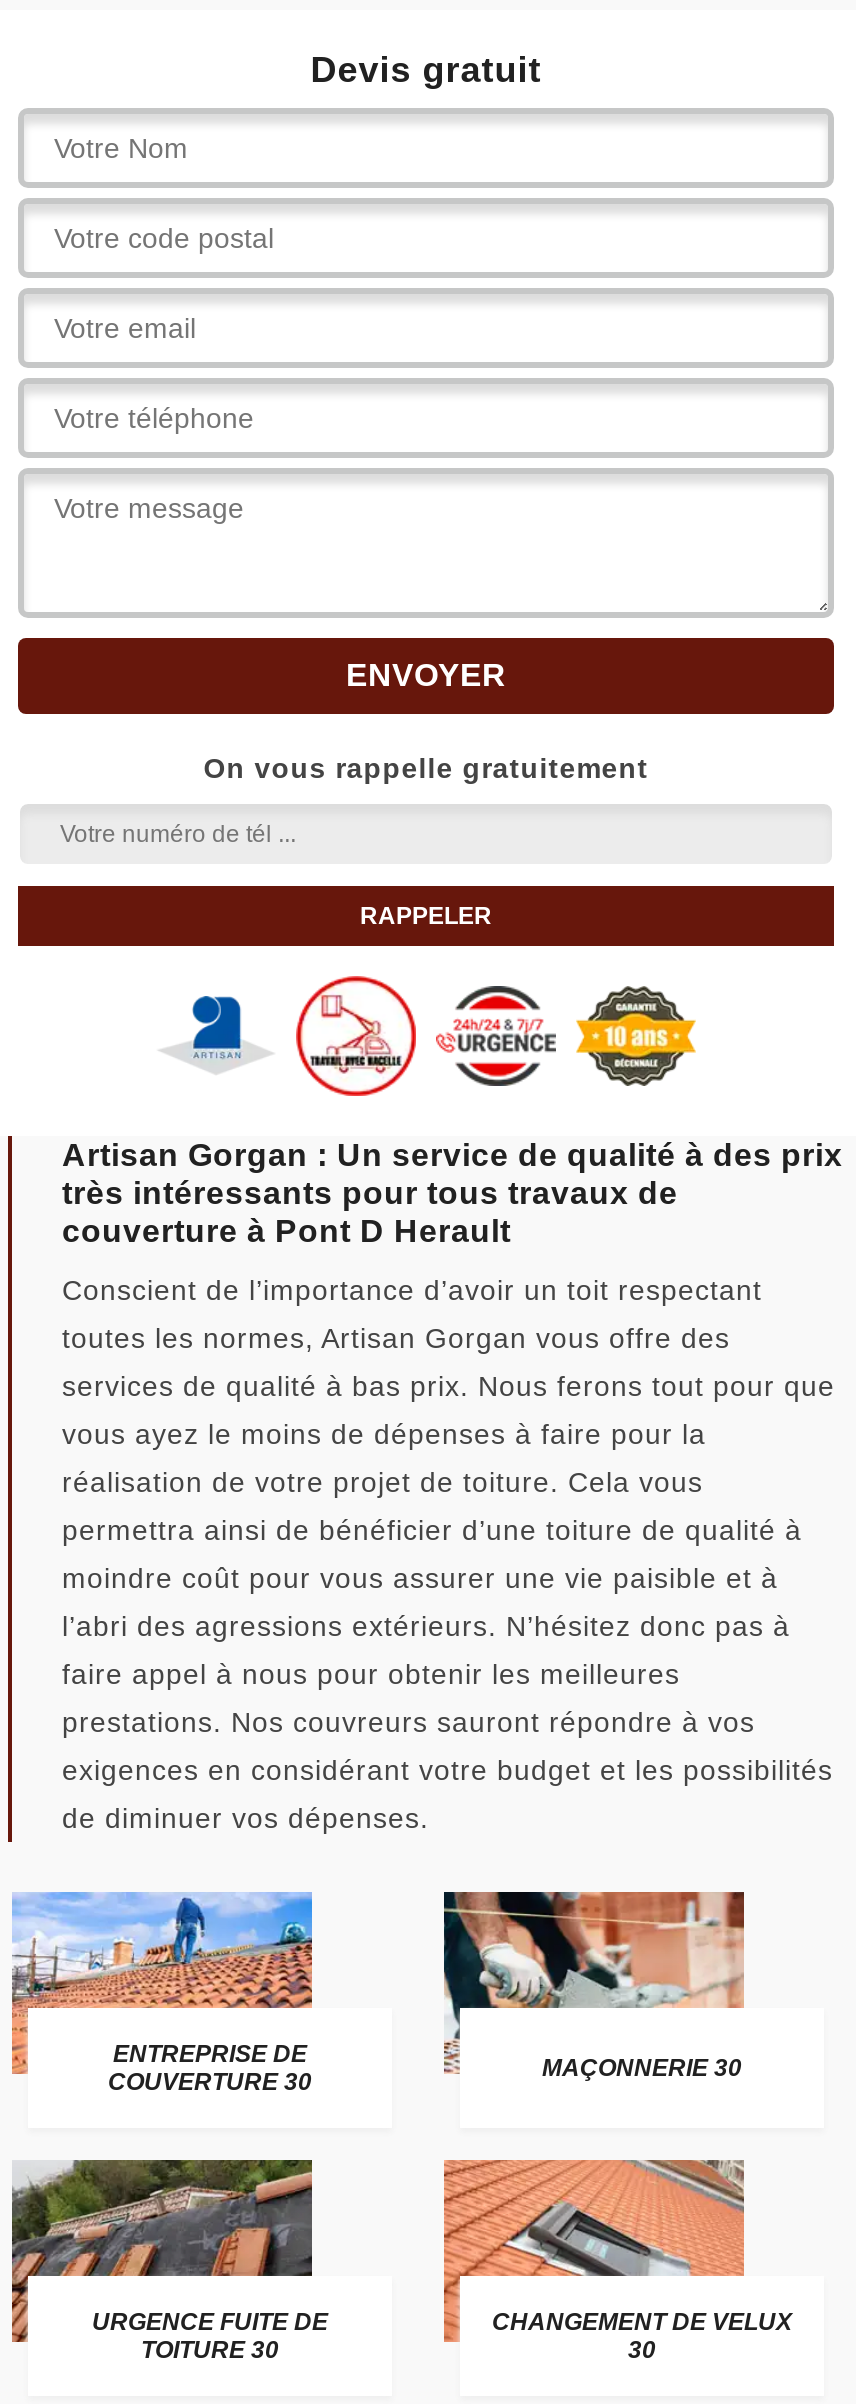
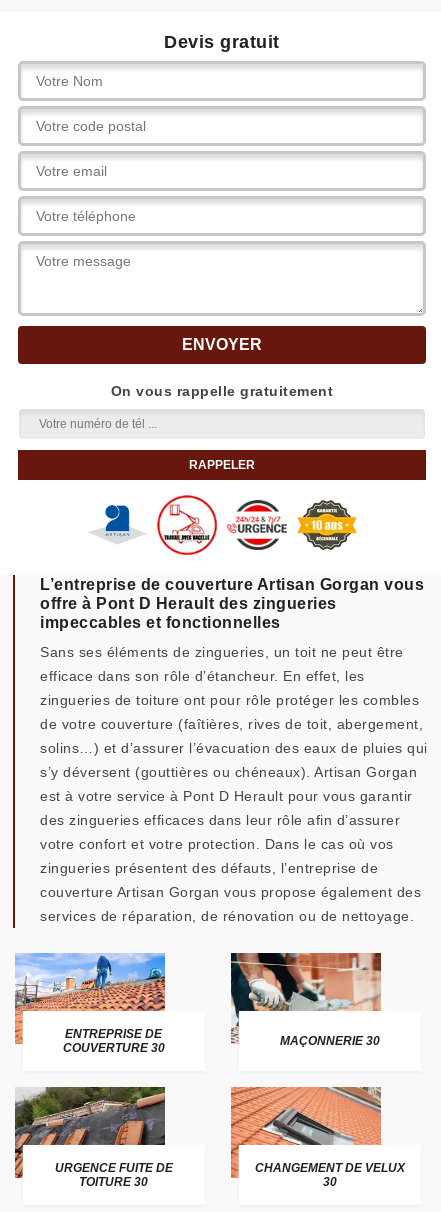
[62,1138,843,1248] Artisan Gorgan : Un service de qualité à des prix | très intéressants pour tous travaux de | couverture à Pont D Herault -> [40,576,424,631] L’entreprise de couverture Artisan Gorgan vous | offre à Pont D Herault des zingueries | impeccables et fonctionnelles
[62,1274,762,1306] Conscient de l’importance d’avoir un toit respectant -> [40,644,403,660] Sans ses éléments de zingueries, un toit ne peut être
[62,1322,730,1354] toutes les normes, Artisan Gorgan vous offre des -> [40,668,364,684] efficace dans son rôle d’étancheur. En effet, les
[62,1370,835,1402] services de qualité à bas prix. Nous ferons tout pour que -> [40,692,419,708] zingueries de toiture ont pour rôle protéger les combles
[62,1418,706,1450] vous ayez le moins de dépenses à faire pour la -> [40,716,423,732] de votre couverture (faîtières, rives de toit, abergement,
[62,1466,703,1498] réalisation de votre projet de toiture. Cela vous -> [40,740,427,756] solins…) et d’assurer l’évacuation des eaux de pluies qui
[62,1514,802,1546] permettra ainsi de bénéficier d’une toiture de qualité à -> [40,764,417,780] s’y déversent (gouttières ou chéneaux). Artisan Gorgan
[62,1562,778,1594] moindre coût pour vous assurer une vie paisible et à -> [40,788,412,804] est à votre service à Pont D Herault pour vous garantir
[62,1610,790,1642] l’abri des agressions extérieurs. N’hésitez donc pas à -> [40,812,400,828] des zingueries efficaces dans leur rôle afin d’assurer
[62,1658,680,1690] faire appel à nous pour obtenir les meilleures -> [40,836,393,852] votre confort et votre protection. Dans le cas où vos
[62,1706,755,1738] prestations. Nos couvreurs sauront répondre à vos -> [40,860,378,876] zingueries présentent des défauts, l’entreprise de
[62,1754,833,1786] exigences en considérant votre budget et les possibilités -> [40,884,421,900] couverture Artisan Gorgan vous propose également des
[62,1802,429,1834] de diminuer vos dépenses. -> [40,908,414,924] services de réparation, de rénovation ou de nettoyage.

